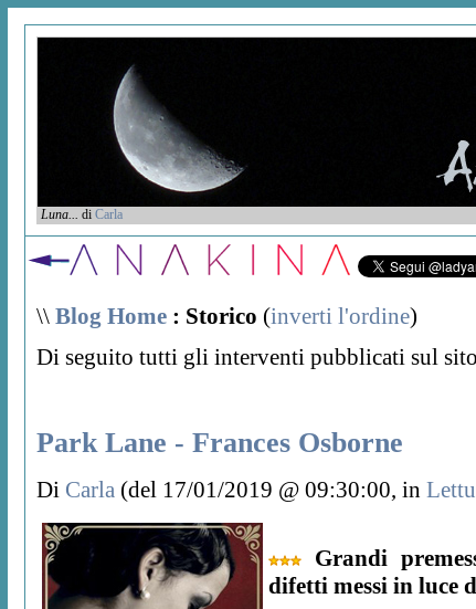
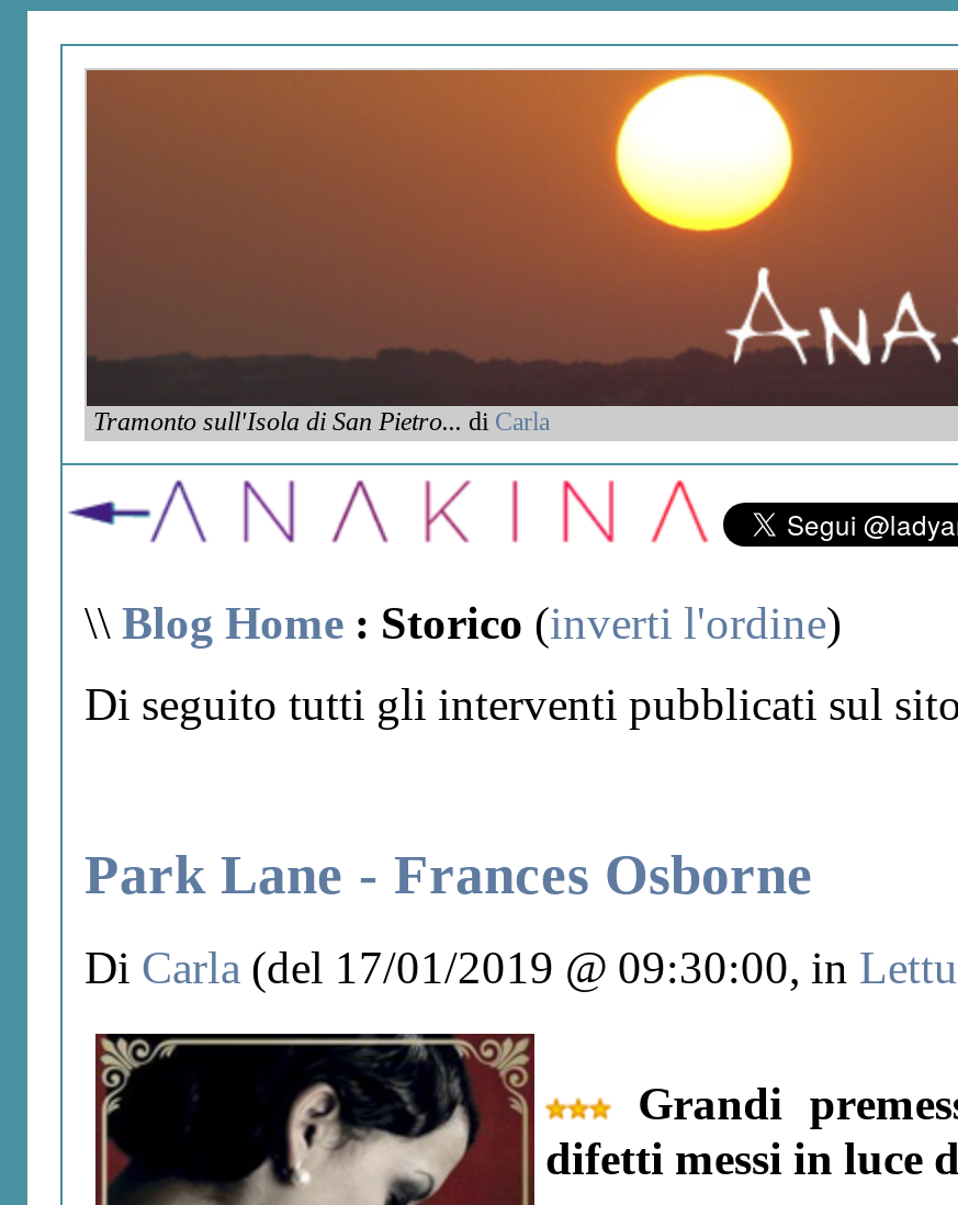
[36,36,473,222] [image] | Luna...diCarla -> [84,68,951,437] [image] | Tramonto sull'Isola di San Pietro...diCarla

